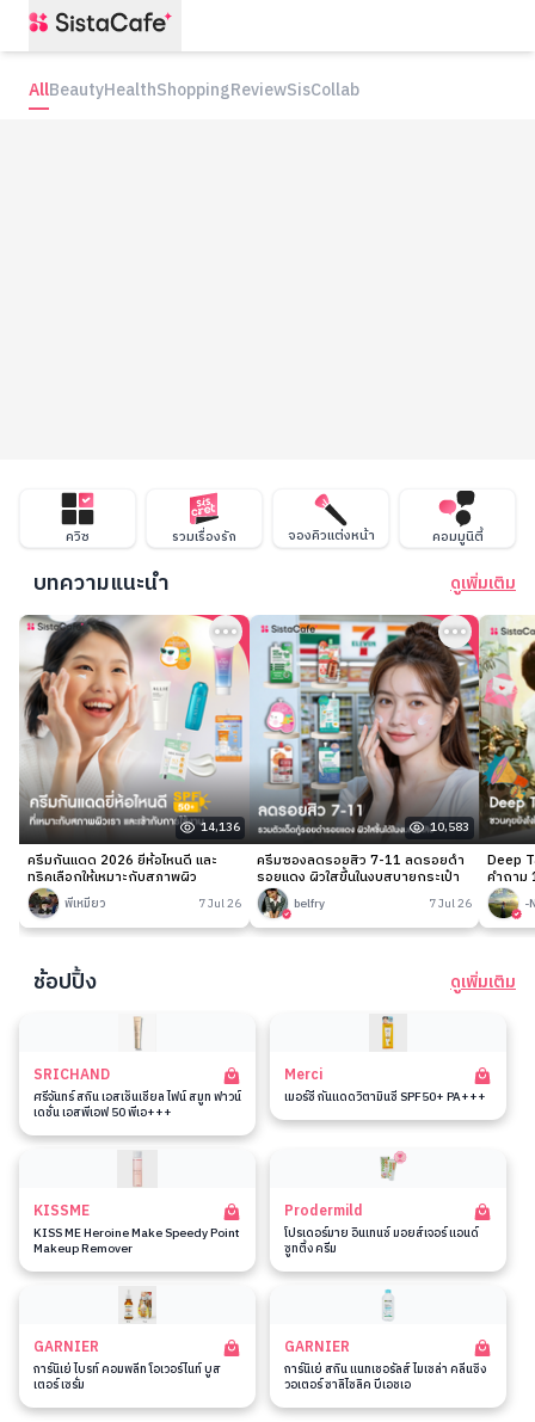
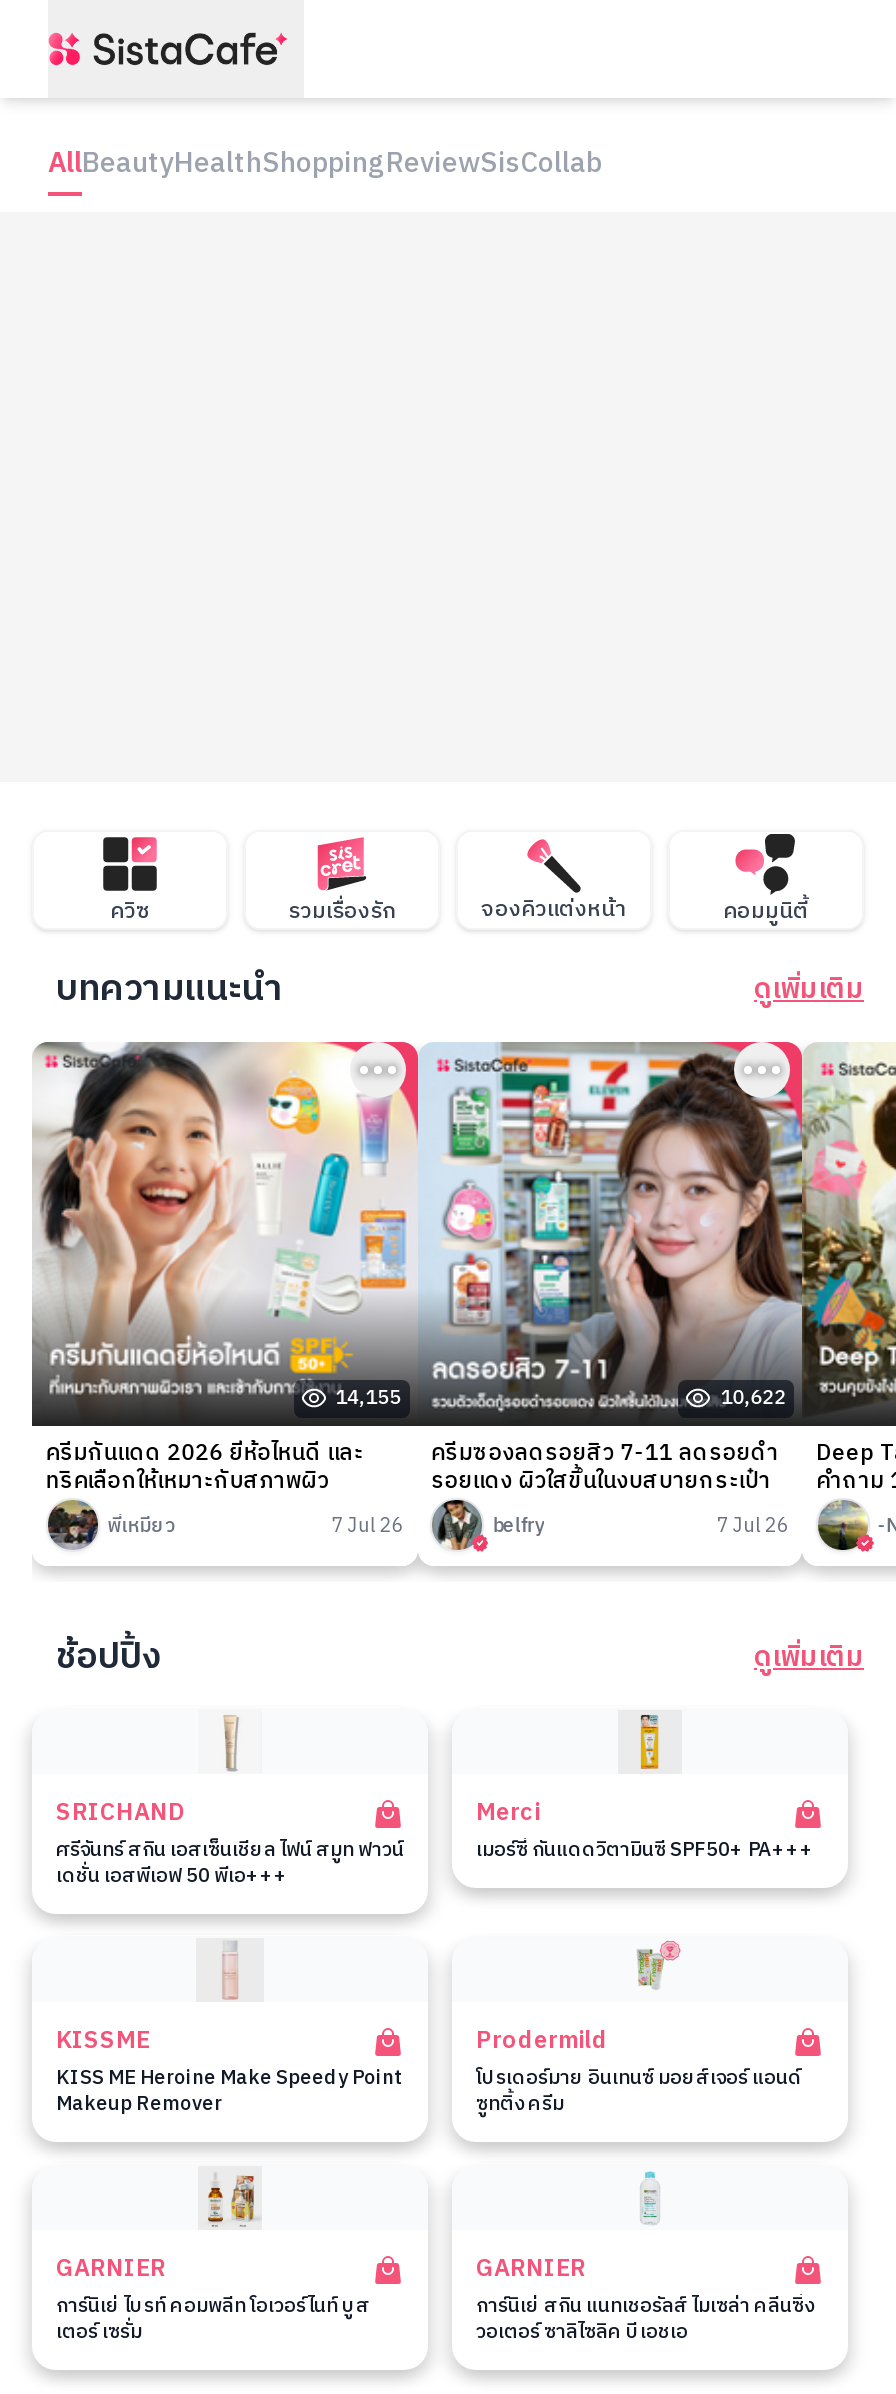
[200,818,240,837] 14,136 -> [335,1383,401,1415] 14,155
[430,818,470,837] 10,583 -> [720,1383,786,1415] 10,622

